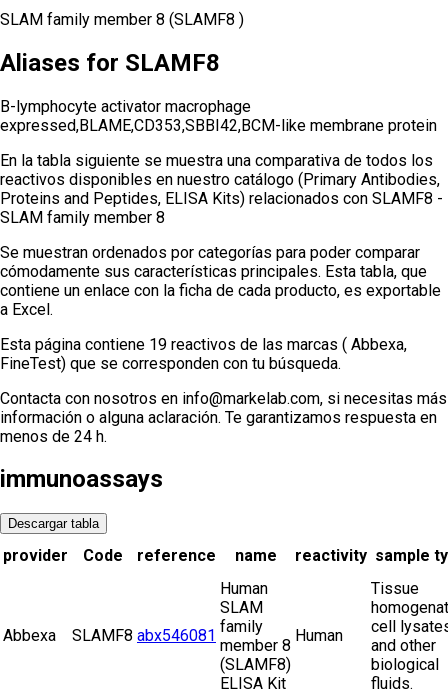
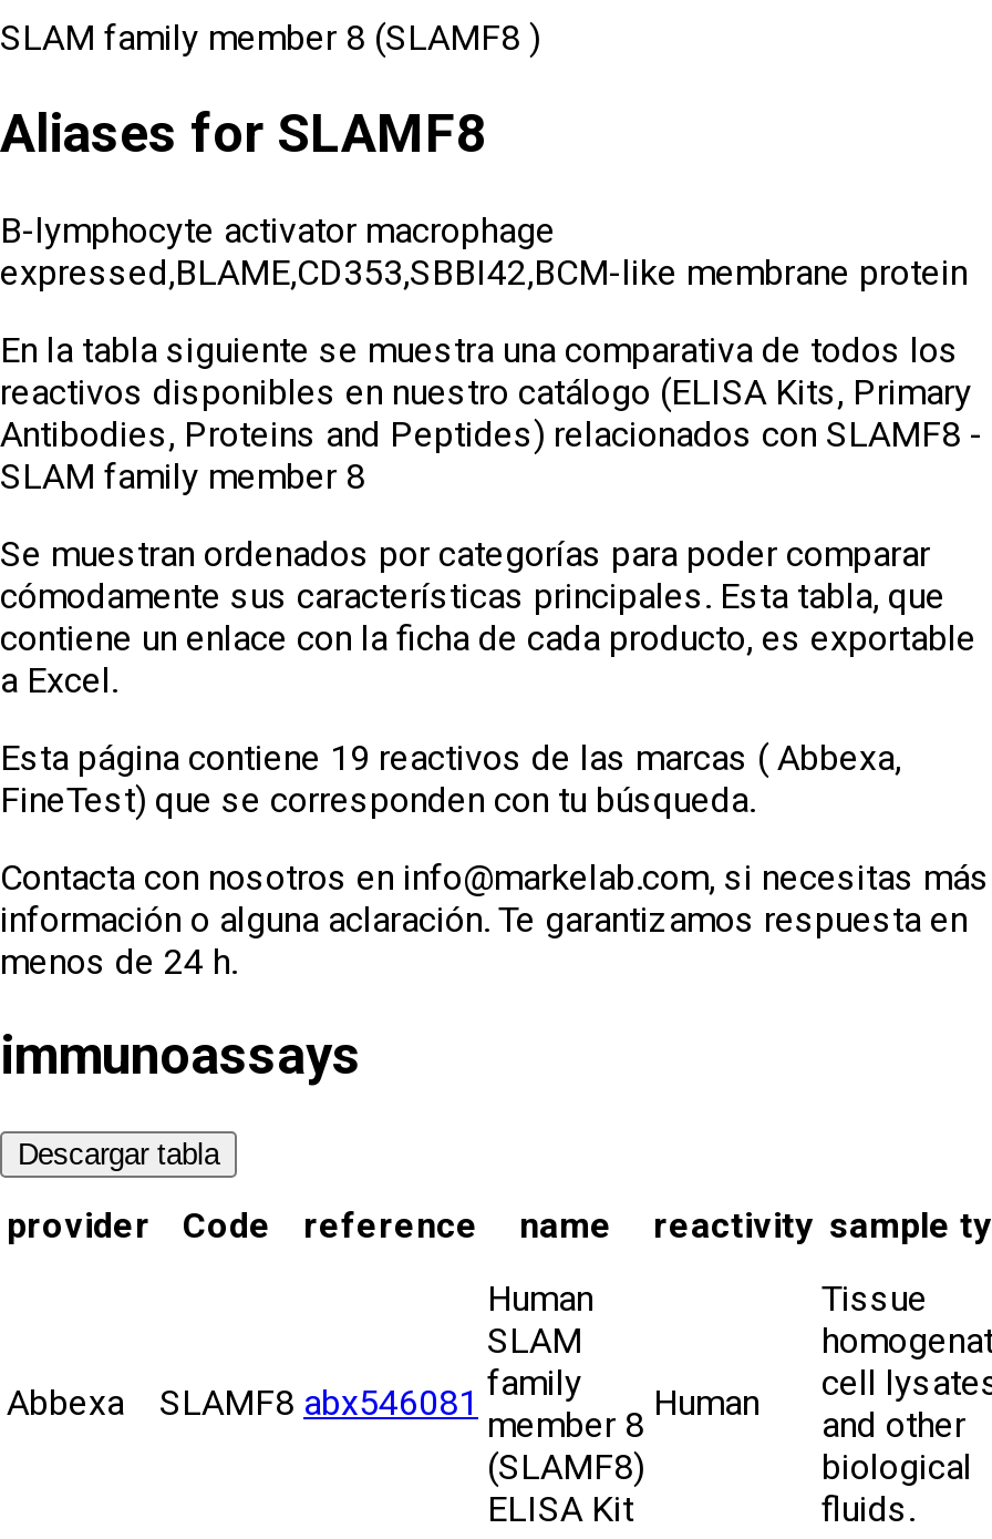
[0,169,443,207] reactivos disponibles en nuestro catálogo (Primary Antibodies, | Proteins and Peptides, ELISA Kits) relacionados con SLAMF8 - -> [0,370,983,454] reactivos disponibles en nuestro catálogo (ELISA Kits, Primary | Antibodies, Proteins and Peptides) relacionados con SLAMF8 -

